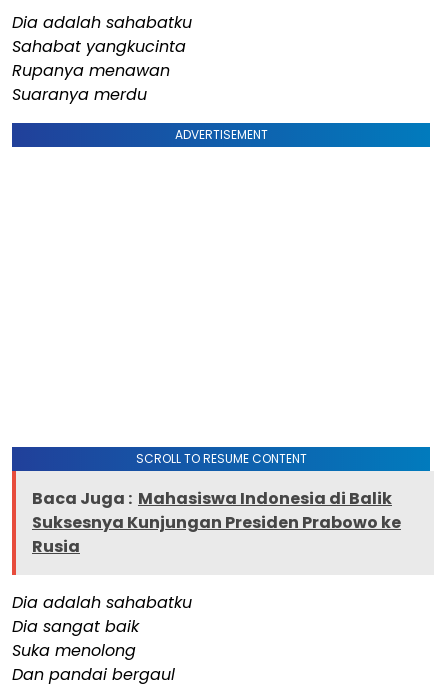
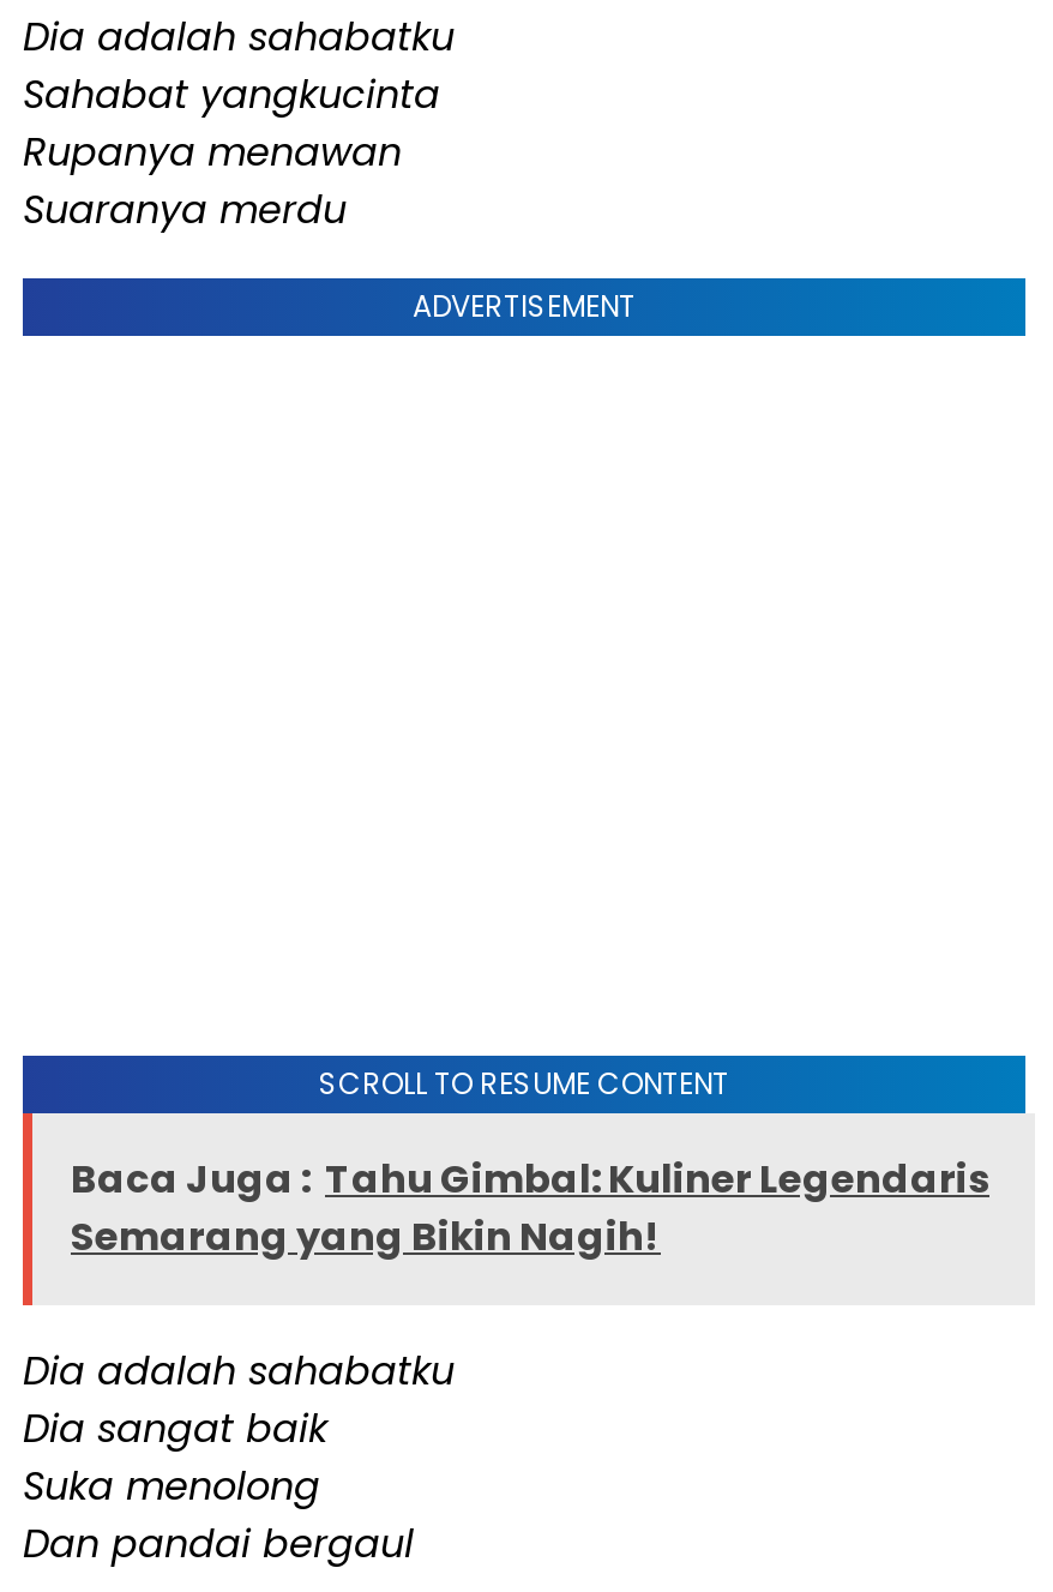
[32,487,401,558] Baca Juga : Mahasiswa Indonesia di Balik | Suksesnya Kunjungan Presiden Prabowo ke | Rusia -> [71,1152,989,1265] Baca Juga : Tahu Gimbal: Kuliner Legendaris | Semarang yang Bikin Nagih!

